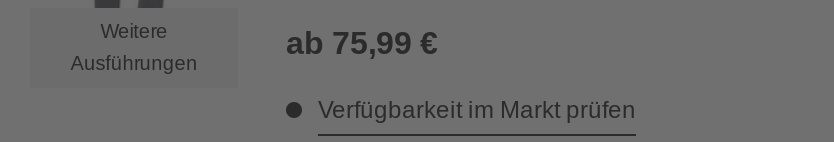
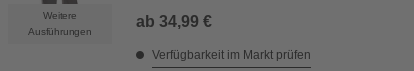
[286,26,438,60] ab 75,99 € -> [136,13,212,30] ab 34,99 €

